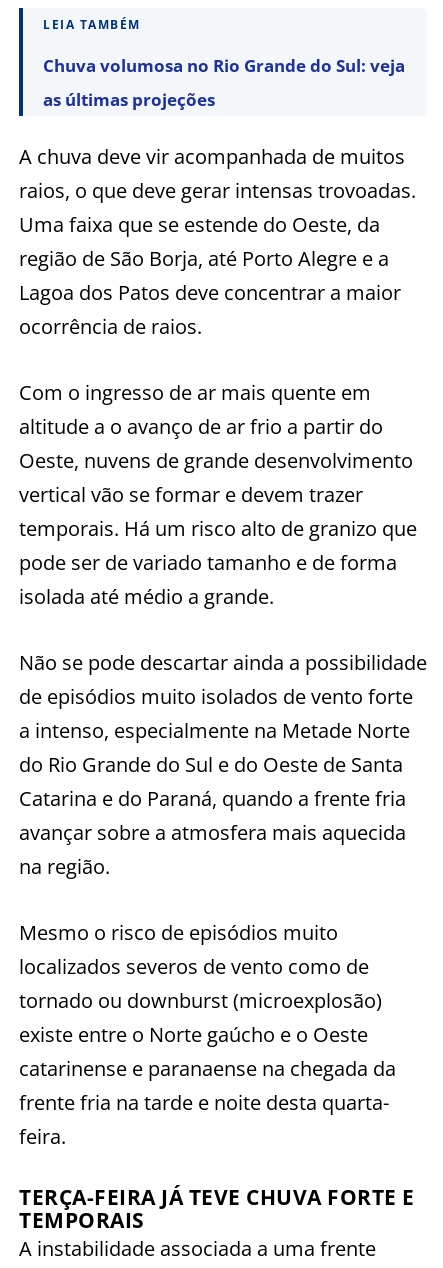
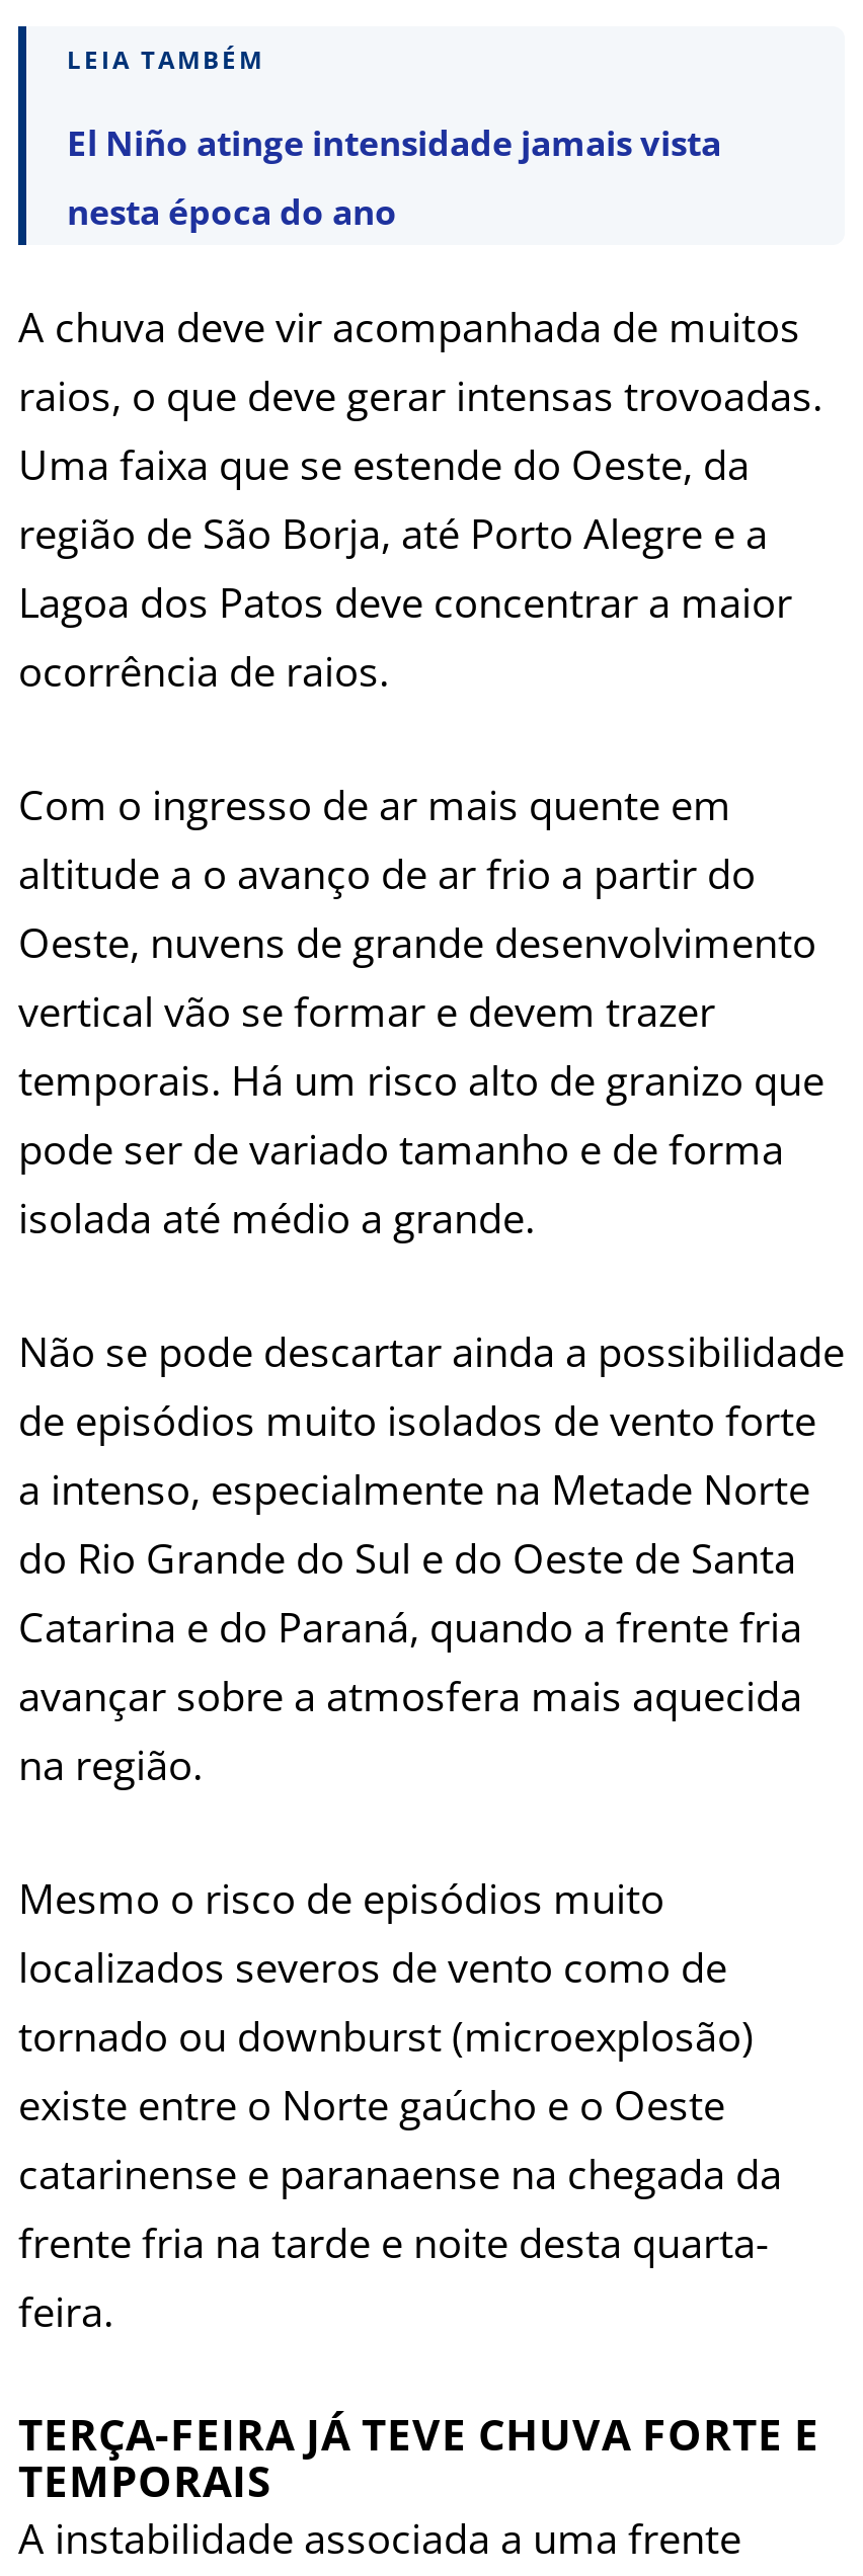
[43,54,405,77] Chuva volumosa no Rio Grande do Sul: veja -> [67,118,721,165] El Niño atinge intensidade jamais vista
[43,88,215,111] as últimas projeções -> [67,187,397,234] nesta época do ano

